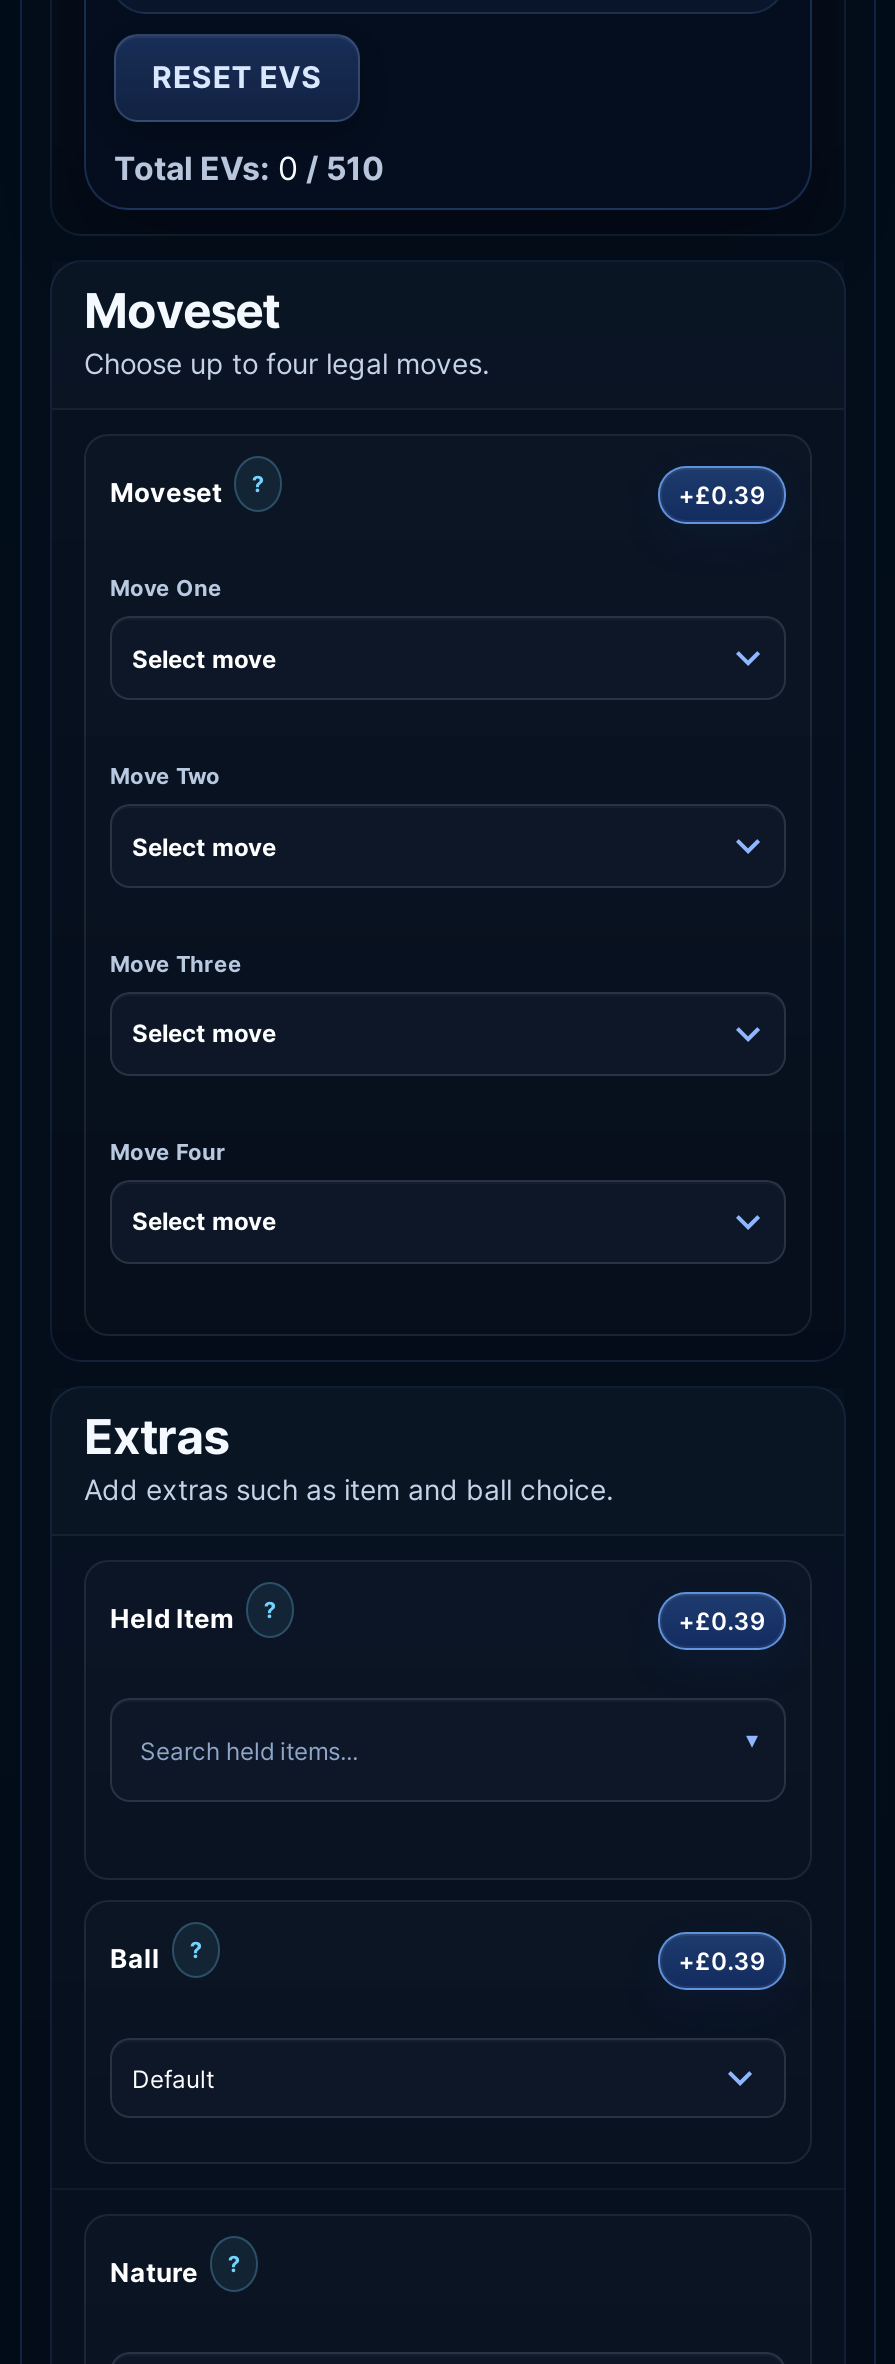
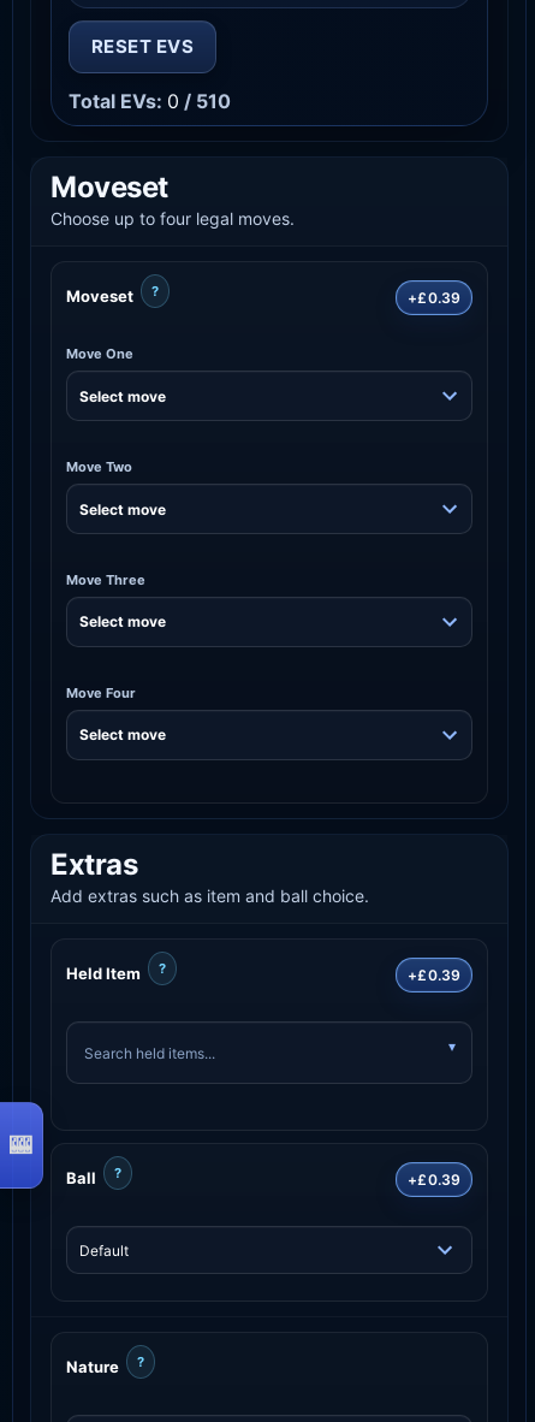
none -> [4,1101,44,1190] [image]

